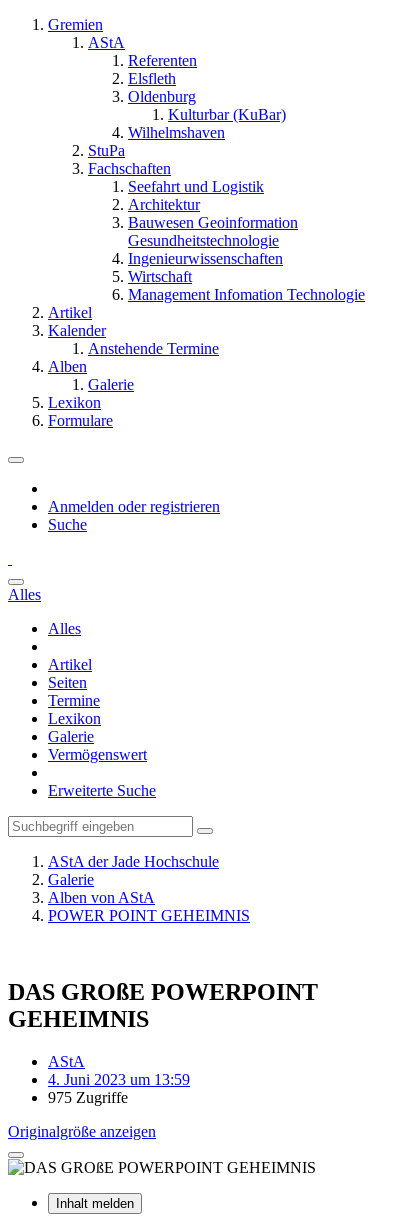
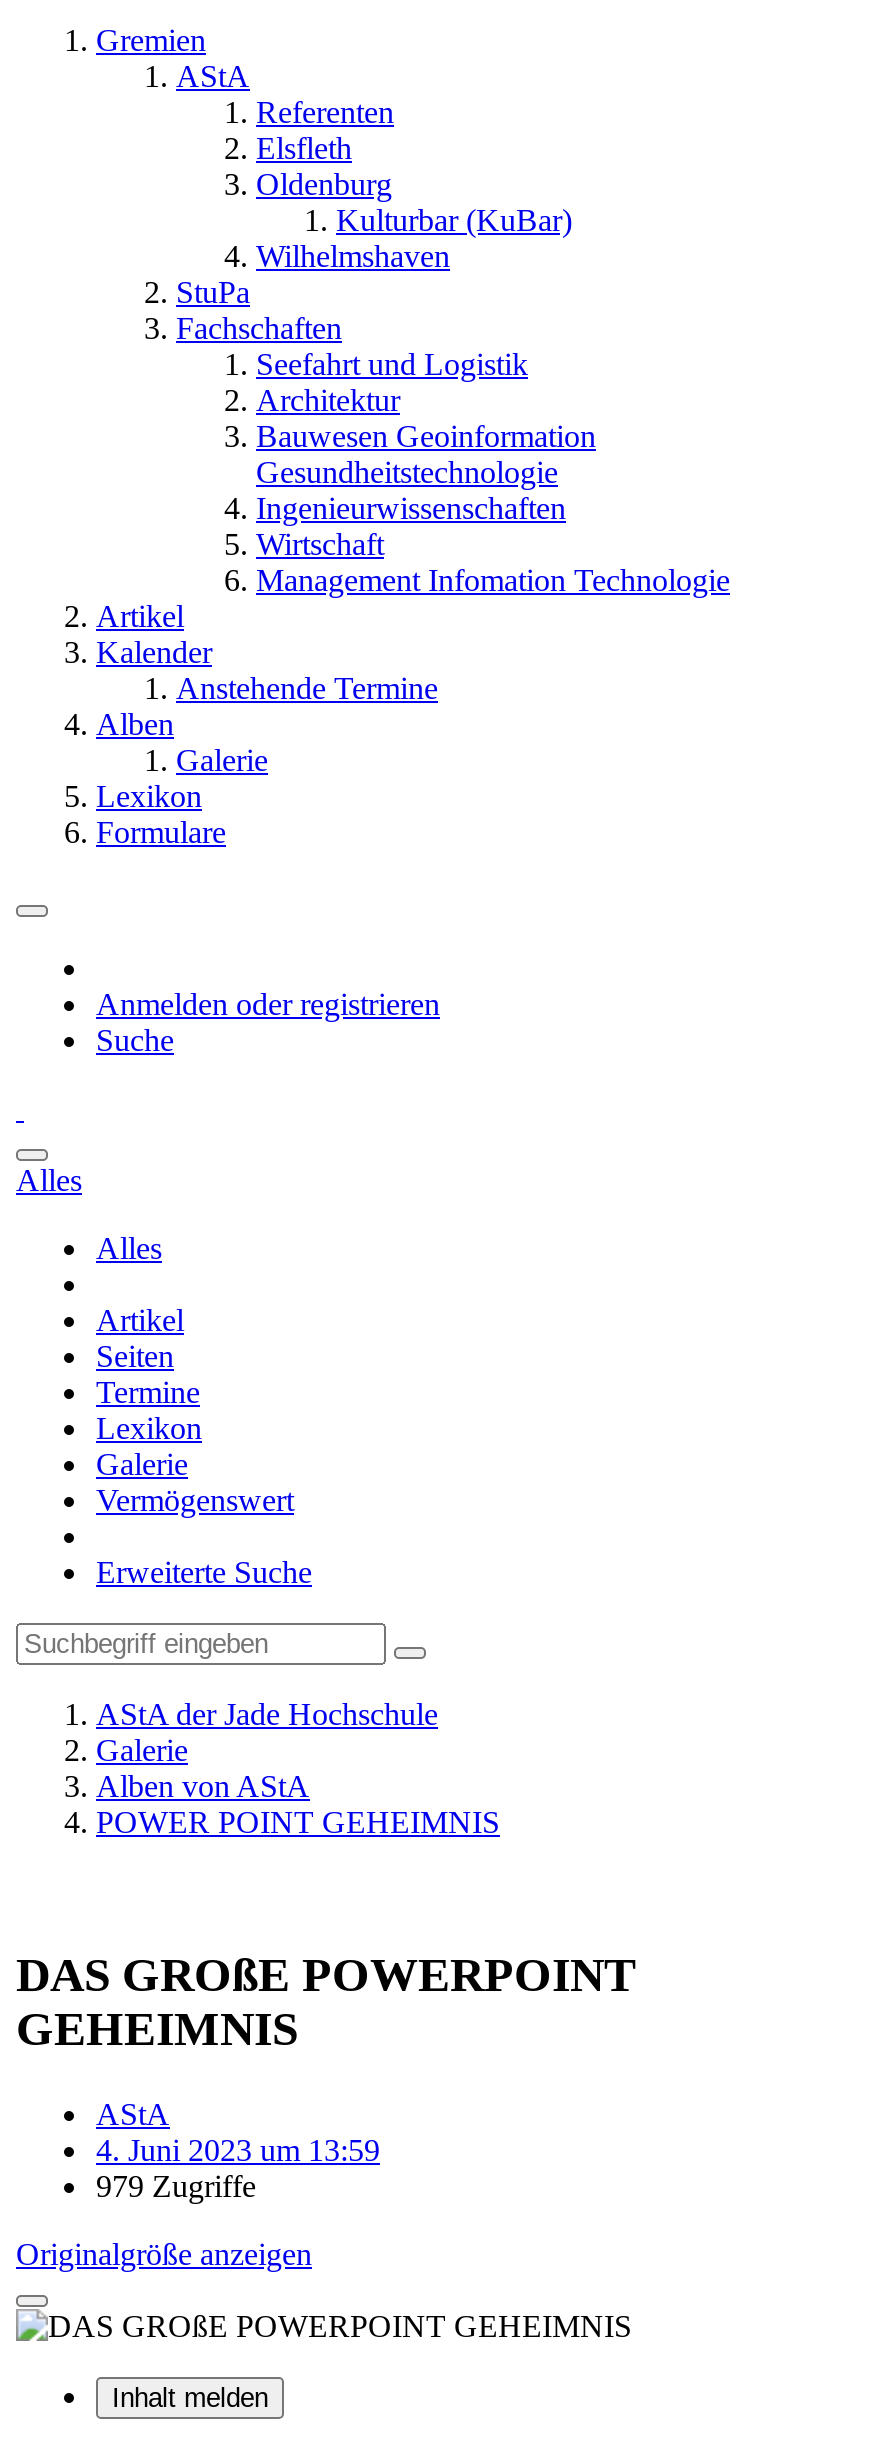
[48,1089,128,1106] 975 Zugriffe -> [96,2169,256,2203] 979 Zugriffe

